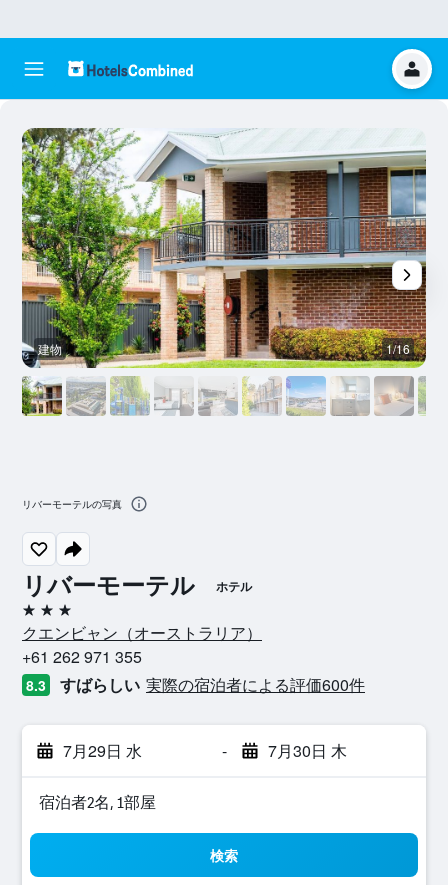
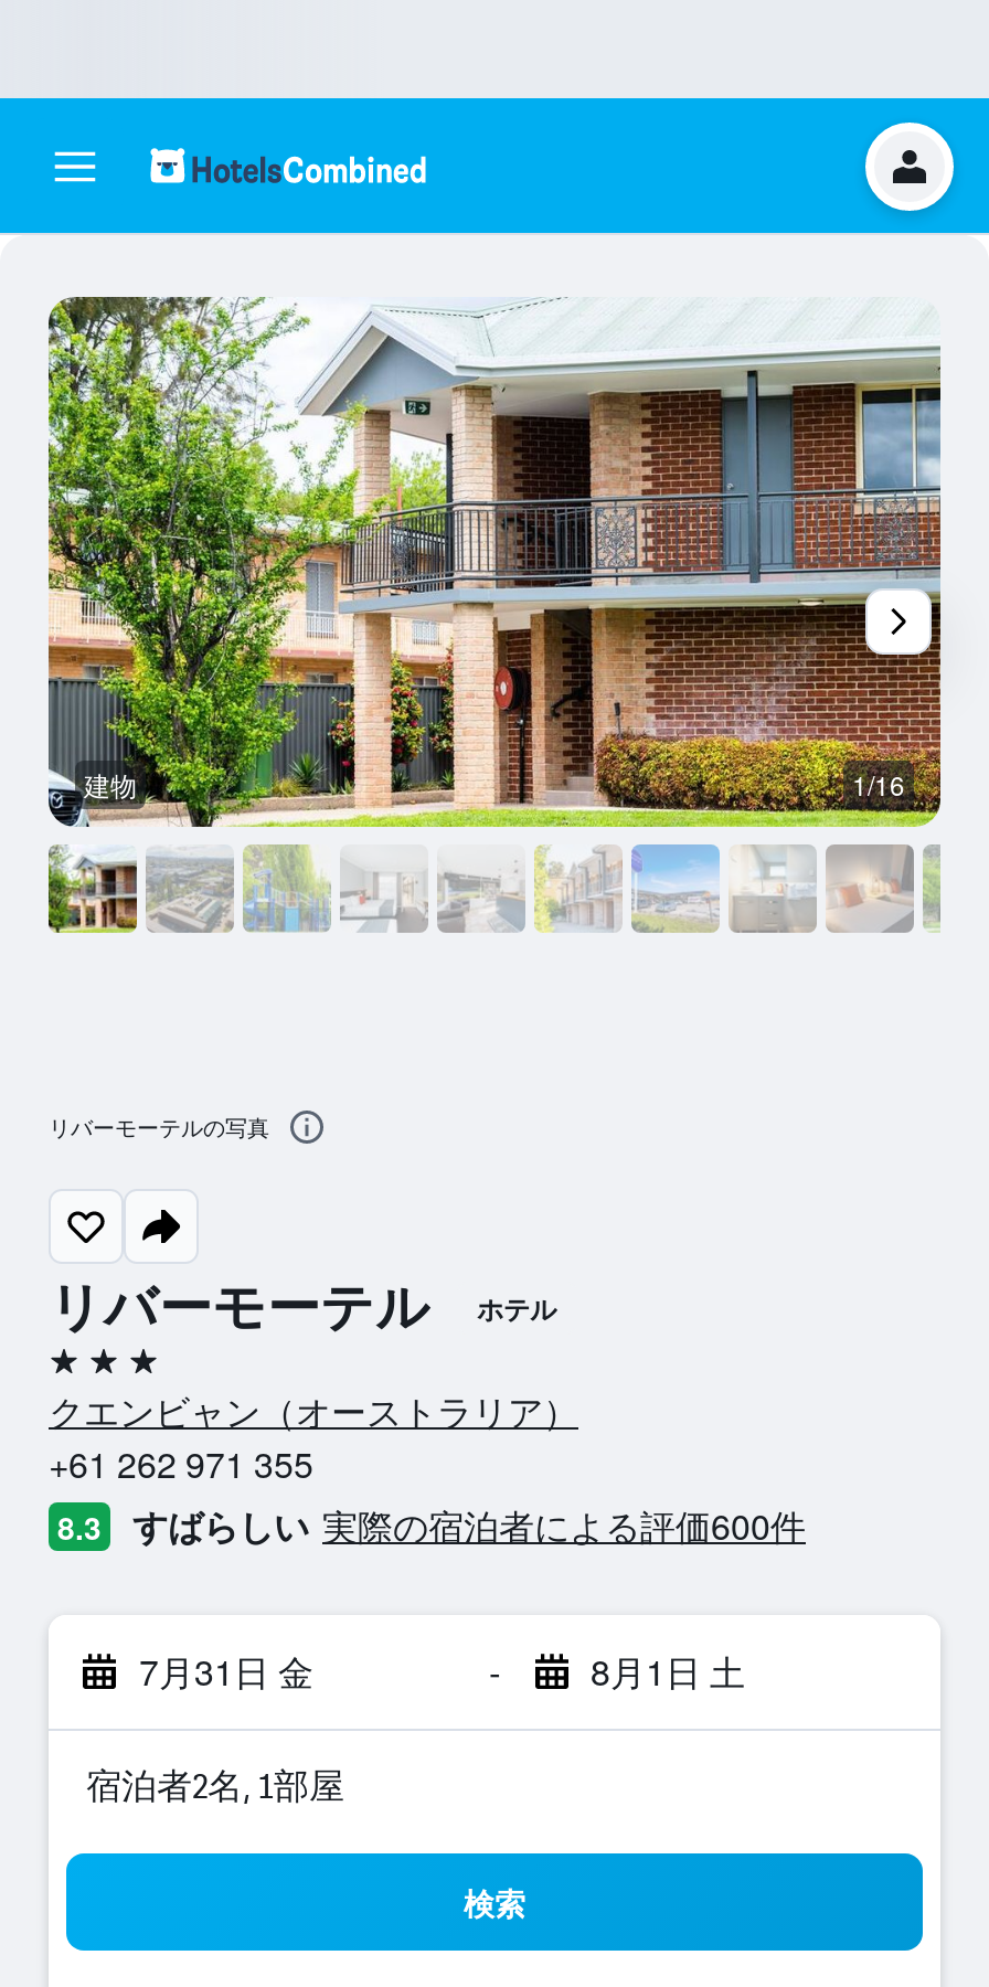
[63,739,142,762] 7月29日 水 -> [139,1646,313,1697] 7月31日 金
[267,739,346,762] 7月30日 木 -> [591,1646,745,1697] 8月1日 土

